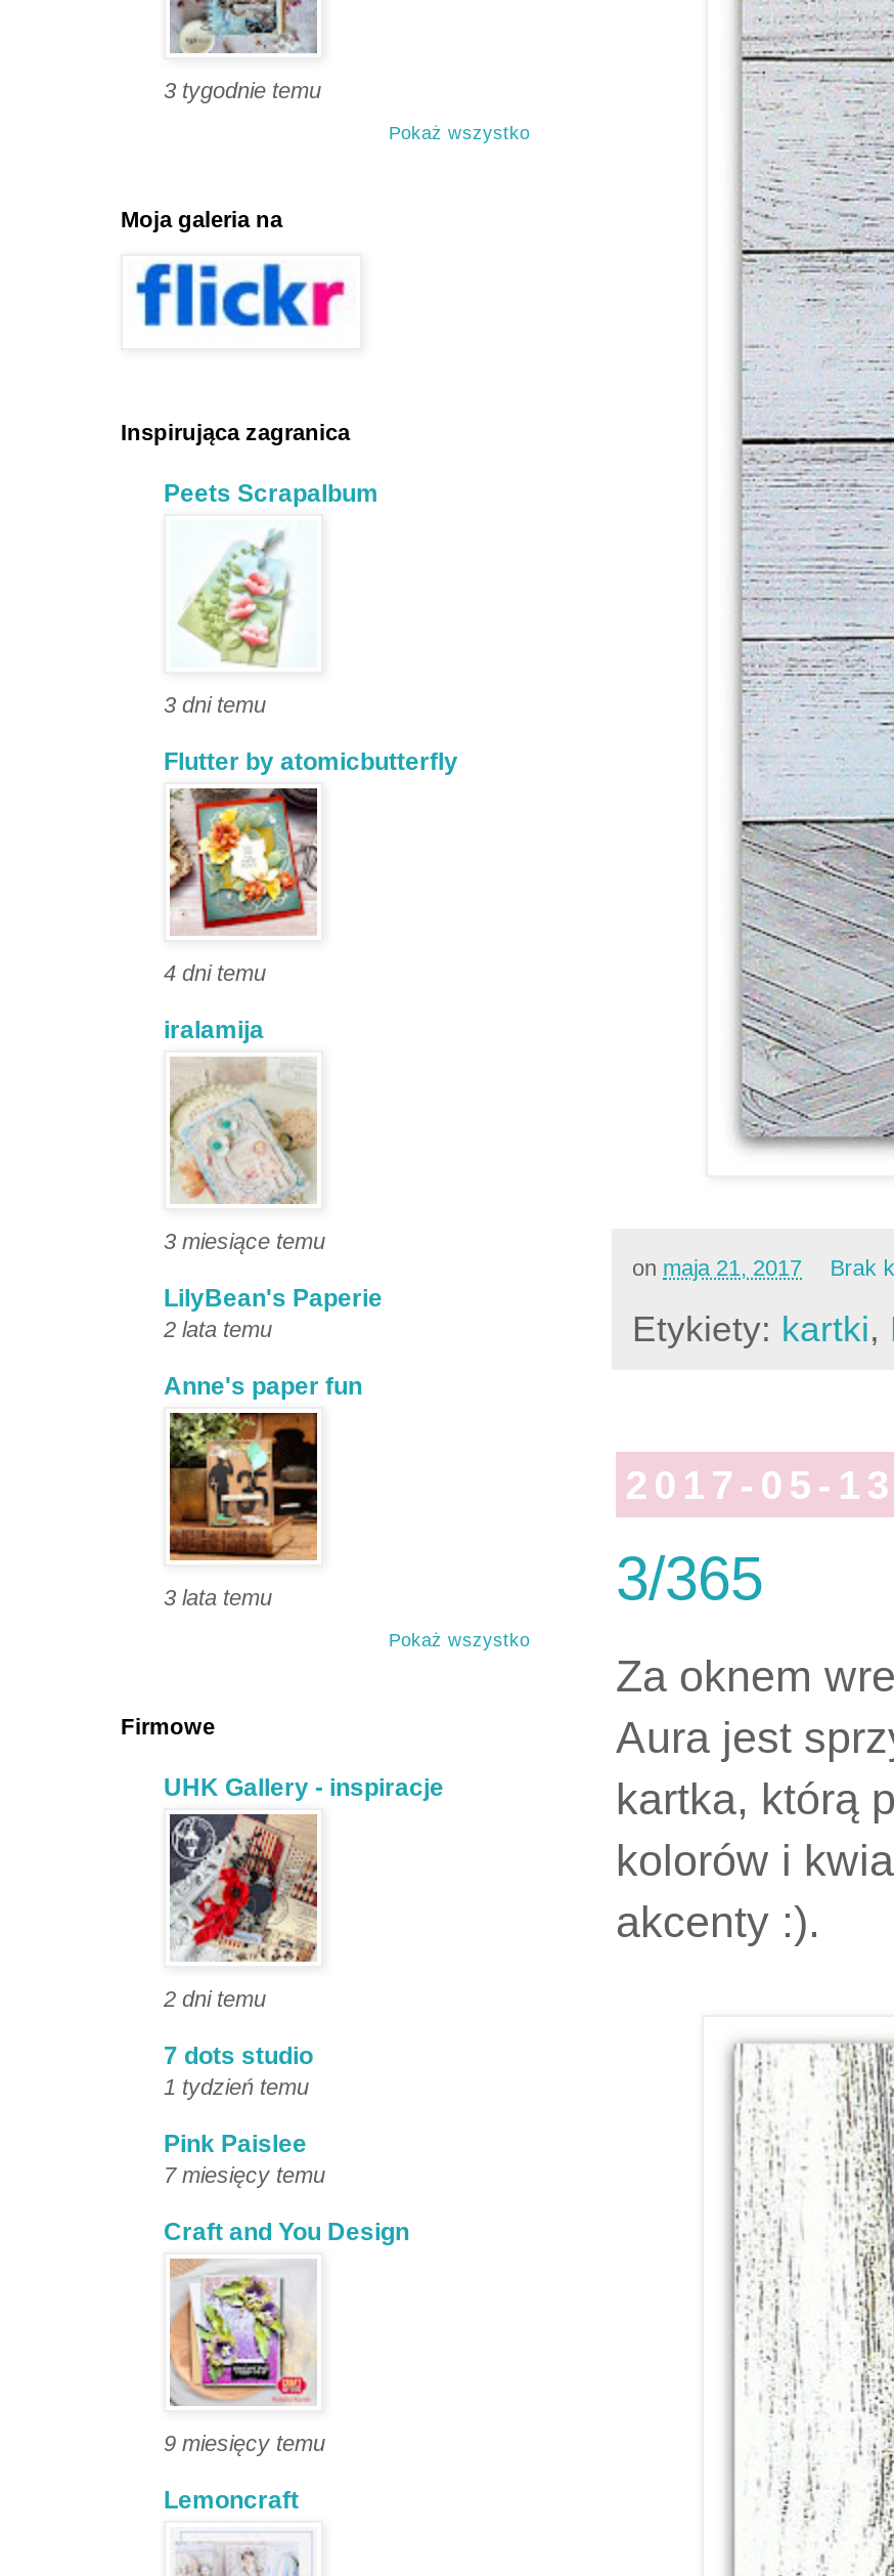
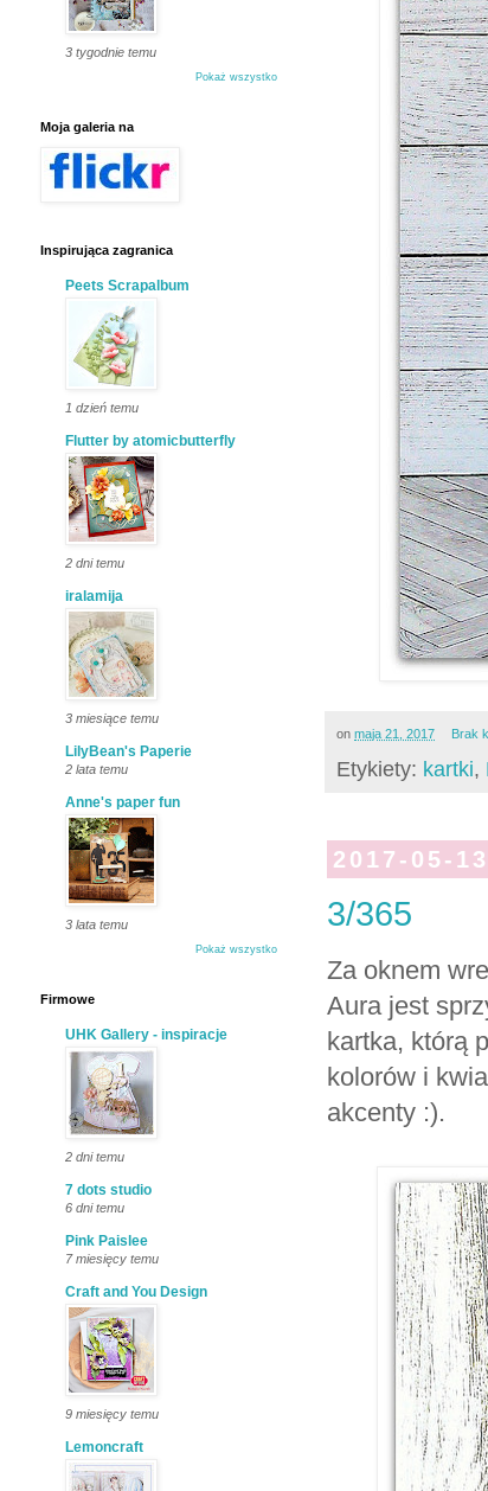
[164,691,266,716] 3 dni temu -> [65,400,139,414] 1 dzień temu
[164,959,266,984] 4 dni temu -> [65,555,124,569] 2 dni temu
[168,1812,319,1962] [image] -> [69,1050,154,1134] [image]
[164,2073,309,2098] 1 tydzień temu -> [65,1200,124,1214] 6 dni temu

